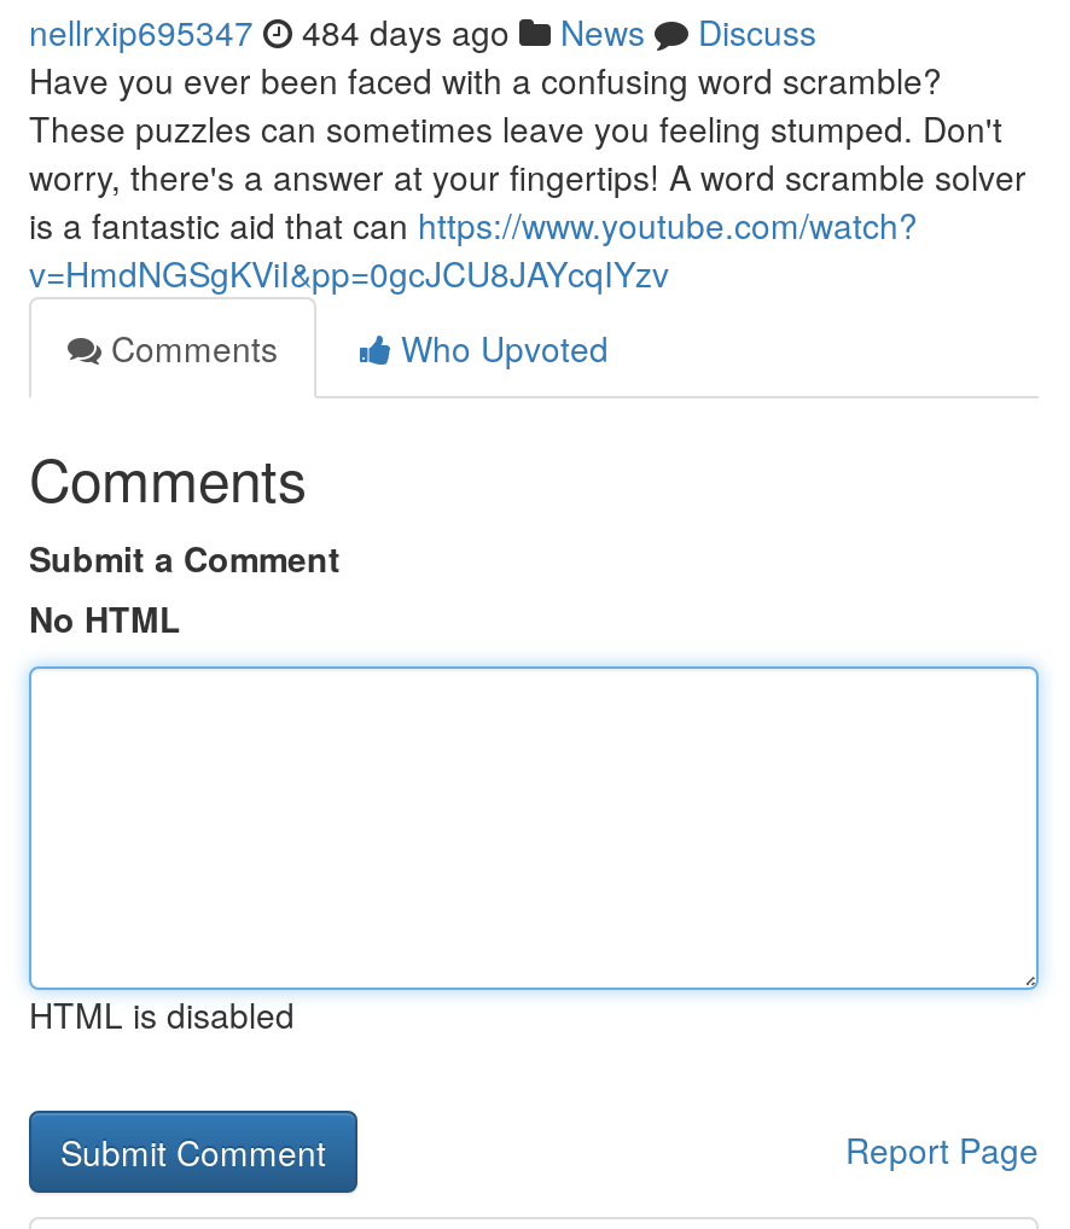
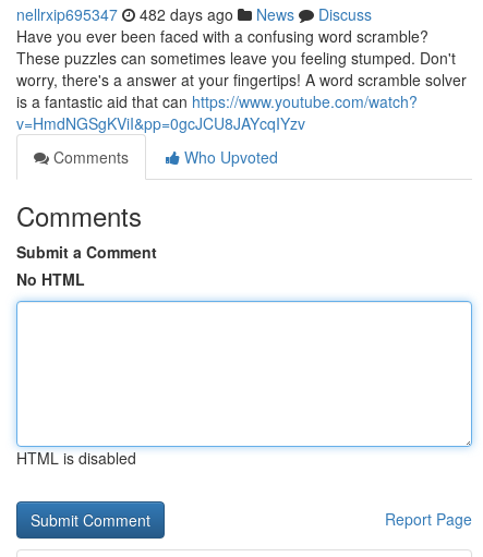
[29,7,816,56] nellrxip695347 484 days ago News Discuss -> [16,3,372,25] nellrxip695347 482 days ago News Discuss

